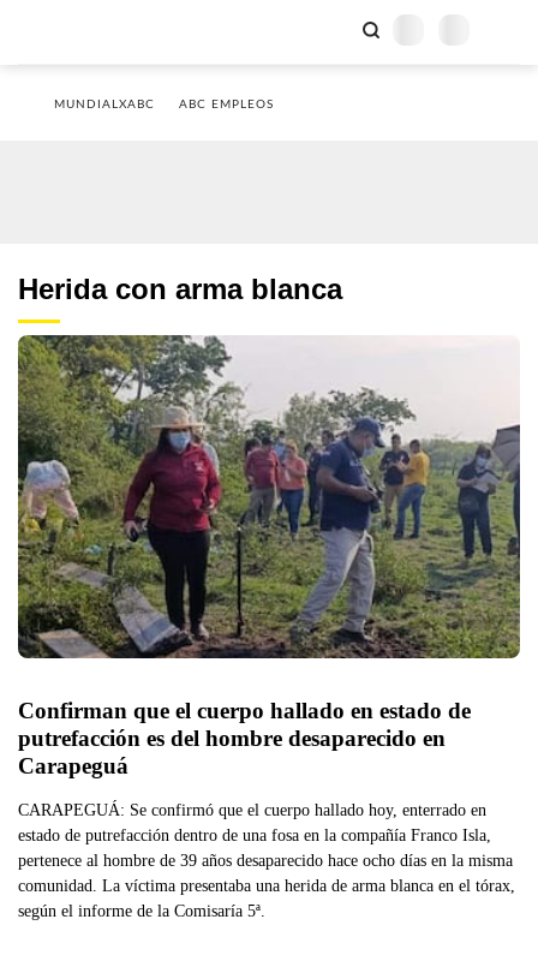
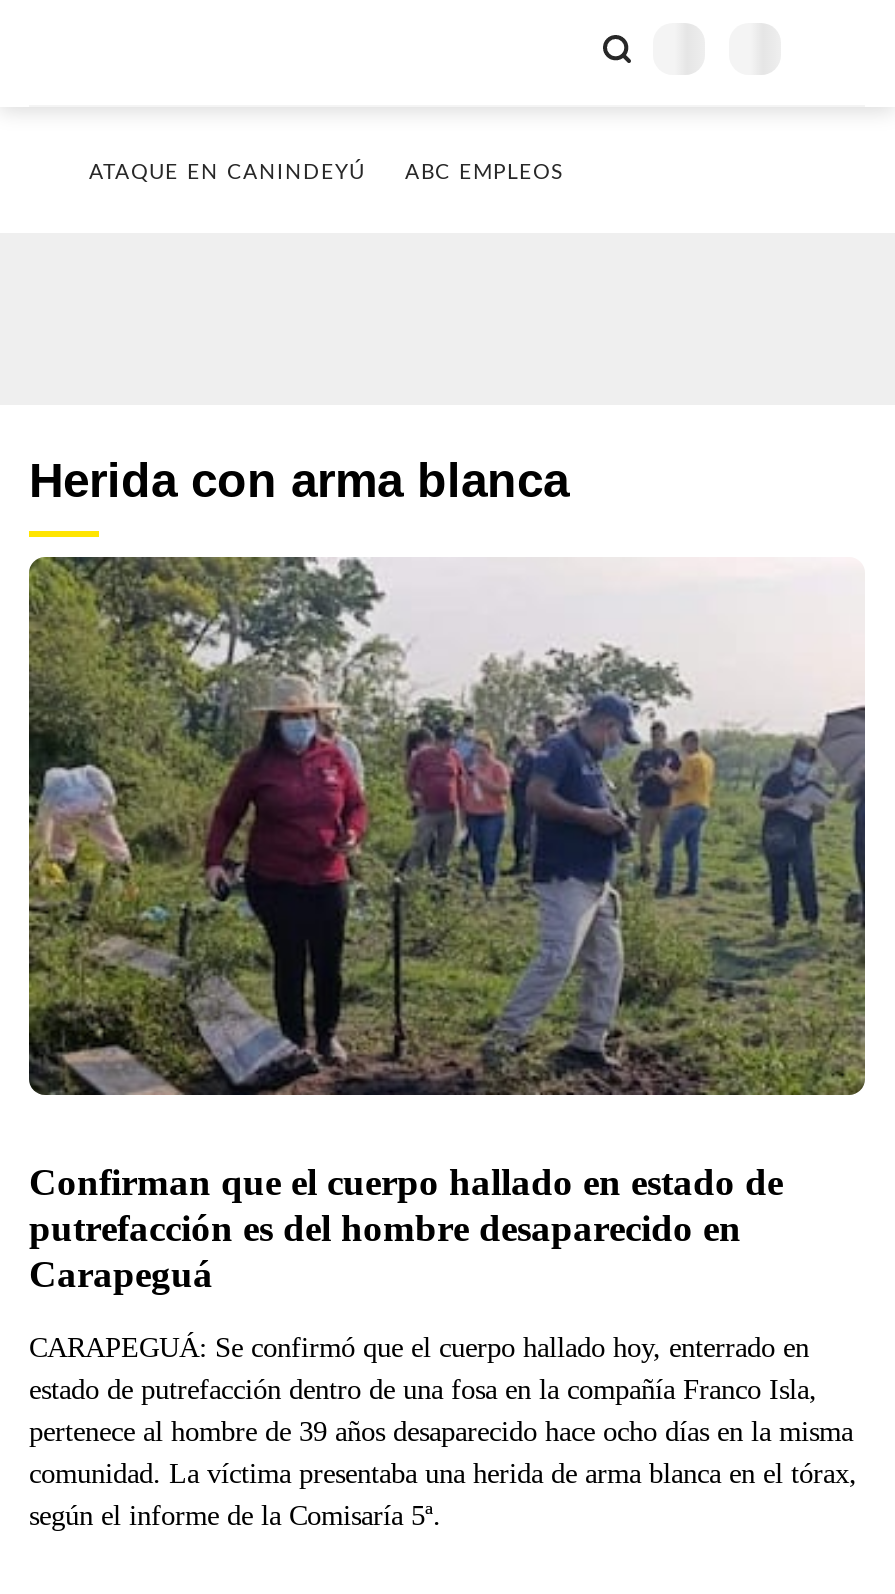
[54,99,155,111] MUNDIALXABC -> [89,163,365,183] ATAQUE EN CANINDEYÚ

